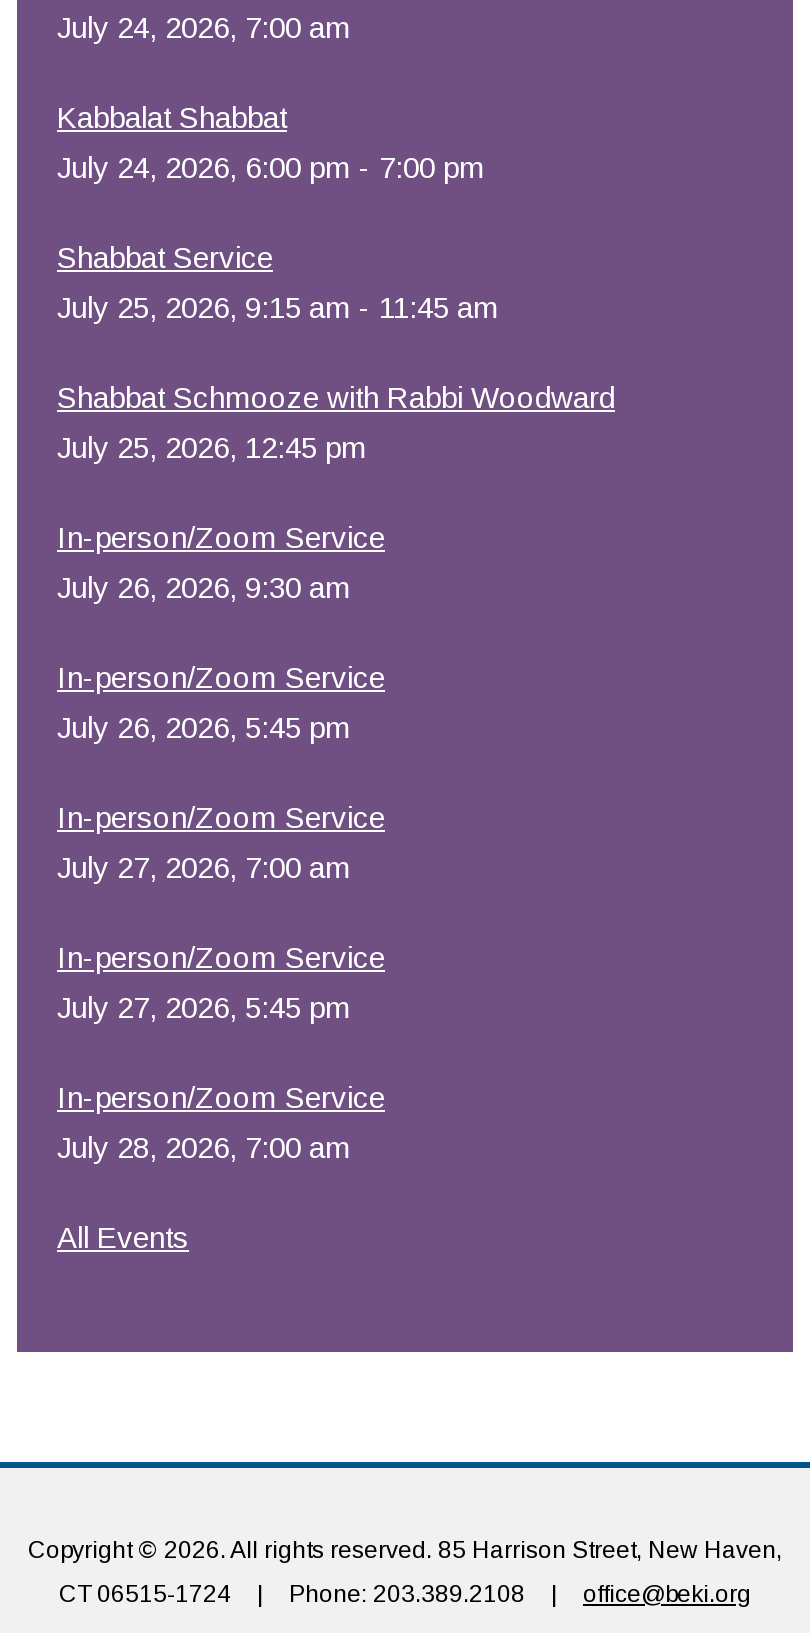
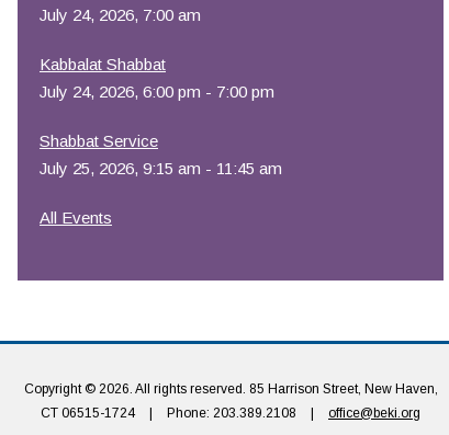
[57,380,615,1164] Shabbat Schmooze with Rabbi Woodward | July 25, 2026, 12:45 pm | In-person/Zoom Service | July 26, 2026, 9:30 am | In-person/Zoom Service | July 26, 2026, 5:45 pm | In-person/Zoom Service | July 27, 2026, 7:00 am | In-person/Zoom Service | July 27, 2026, 5:45 pm | In-person/Zoom Service | July 28, 2026, 7:00 am -> none

